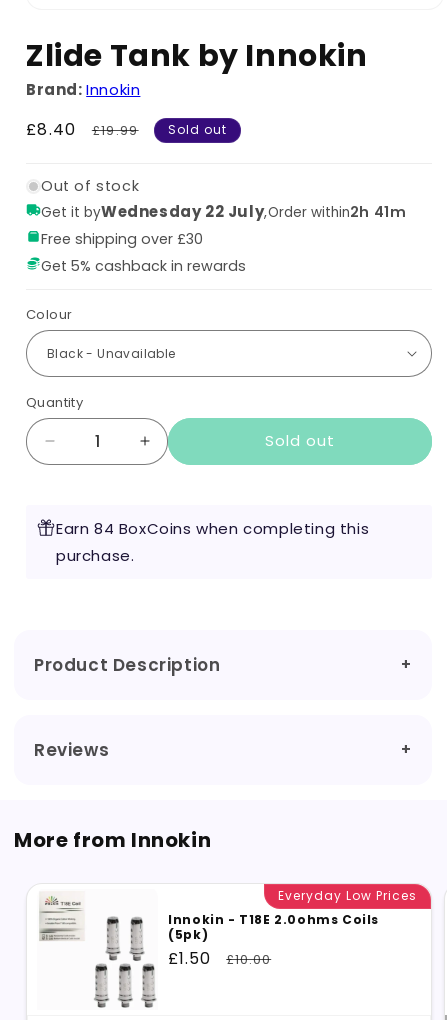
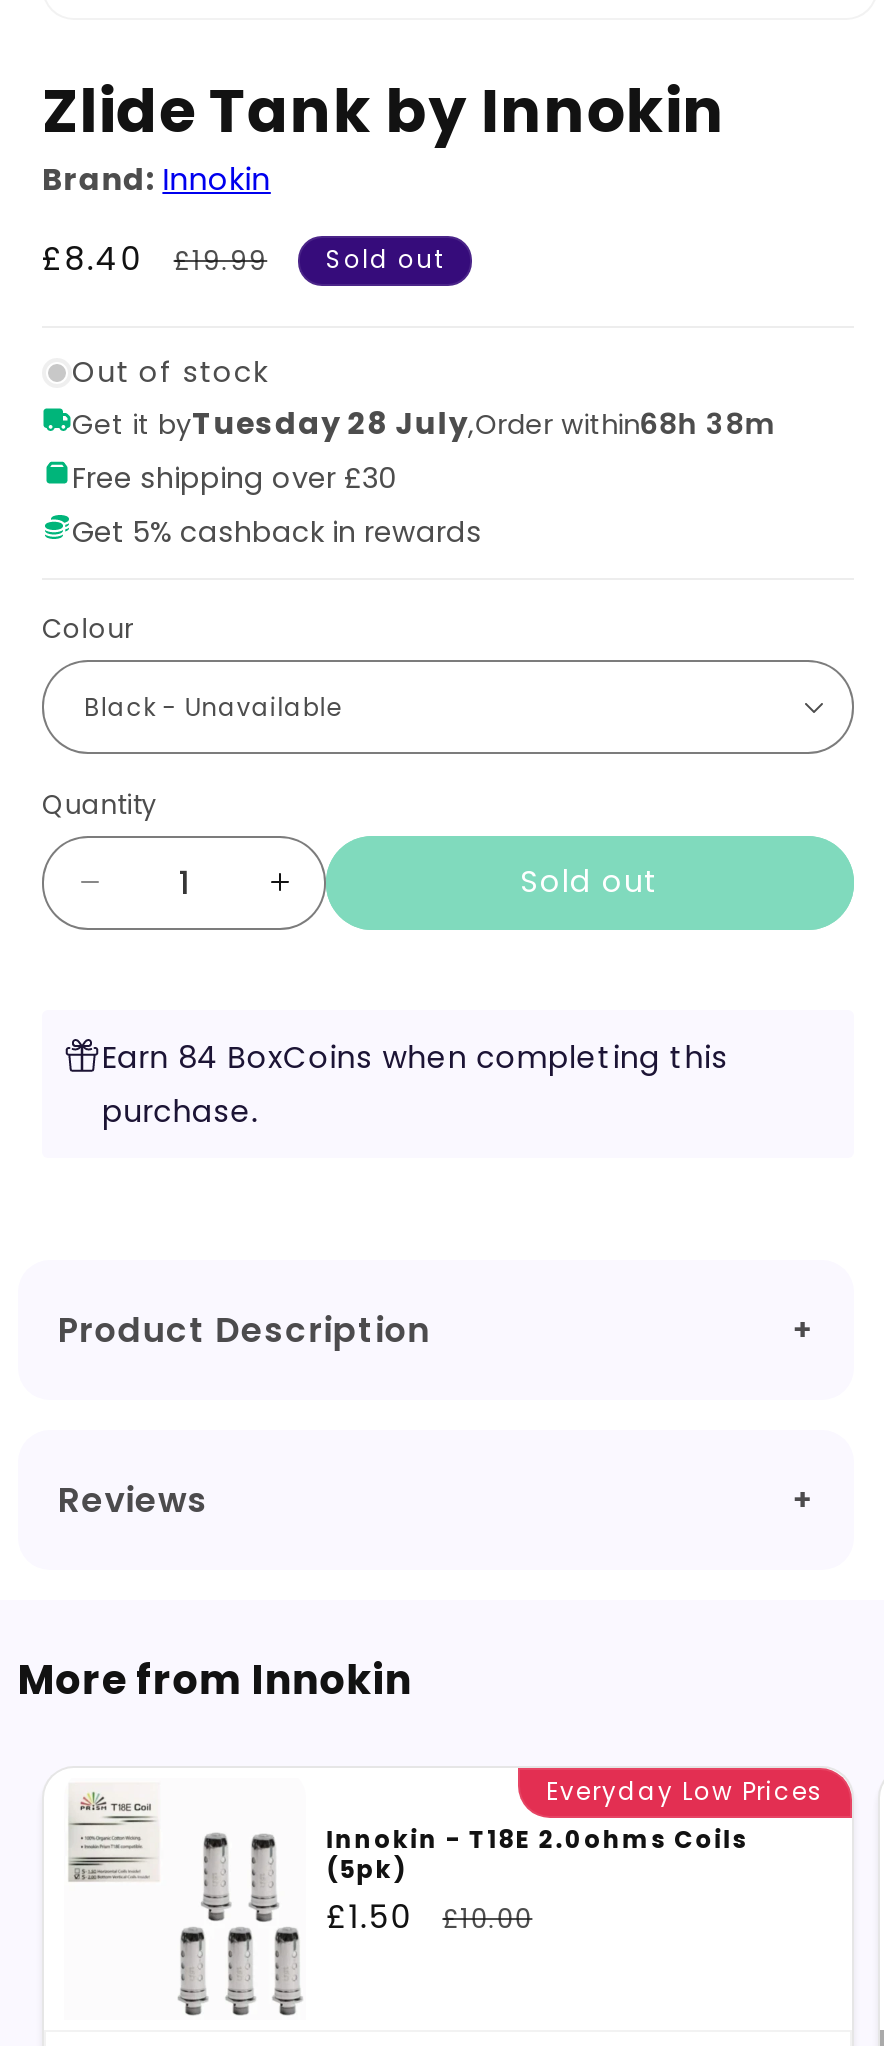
[41,201,406,222] Get it byWednesday 22 July,Order within2h 41m -> [72,402,778,444] Get it byTuesday 28 July,Order within68h 38m

